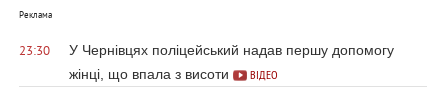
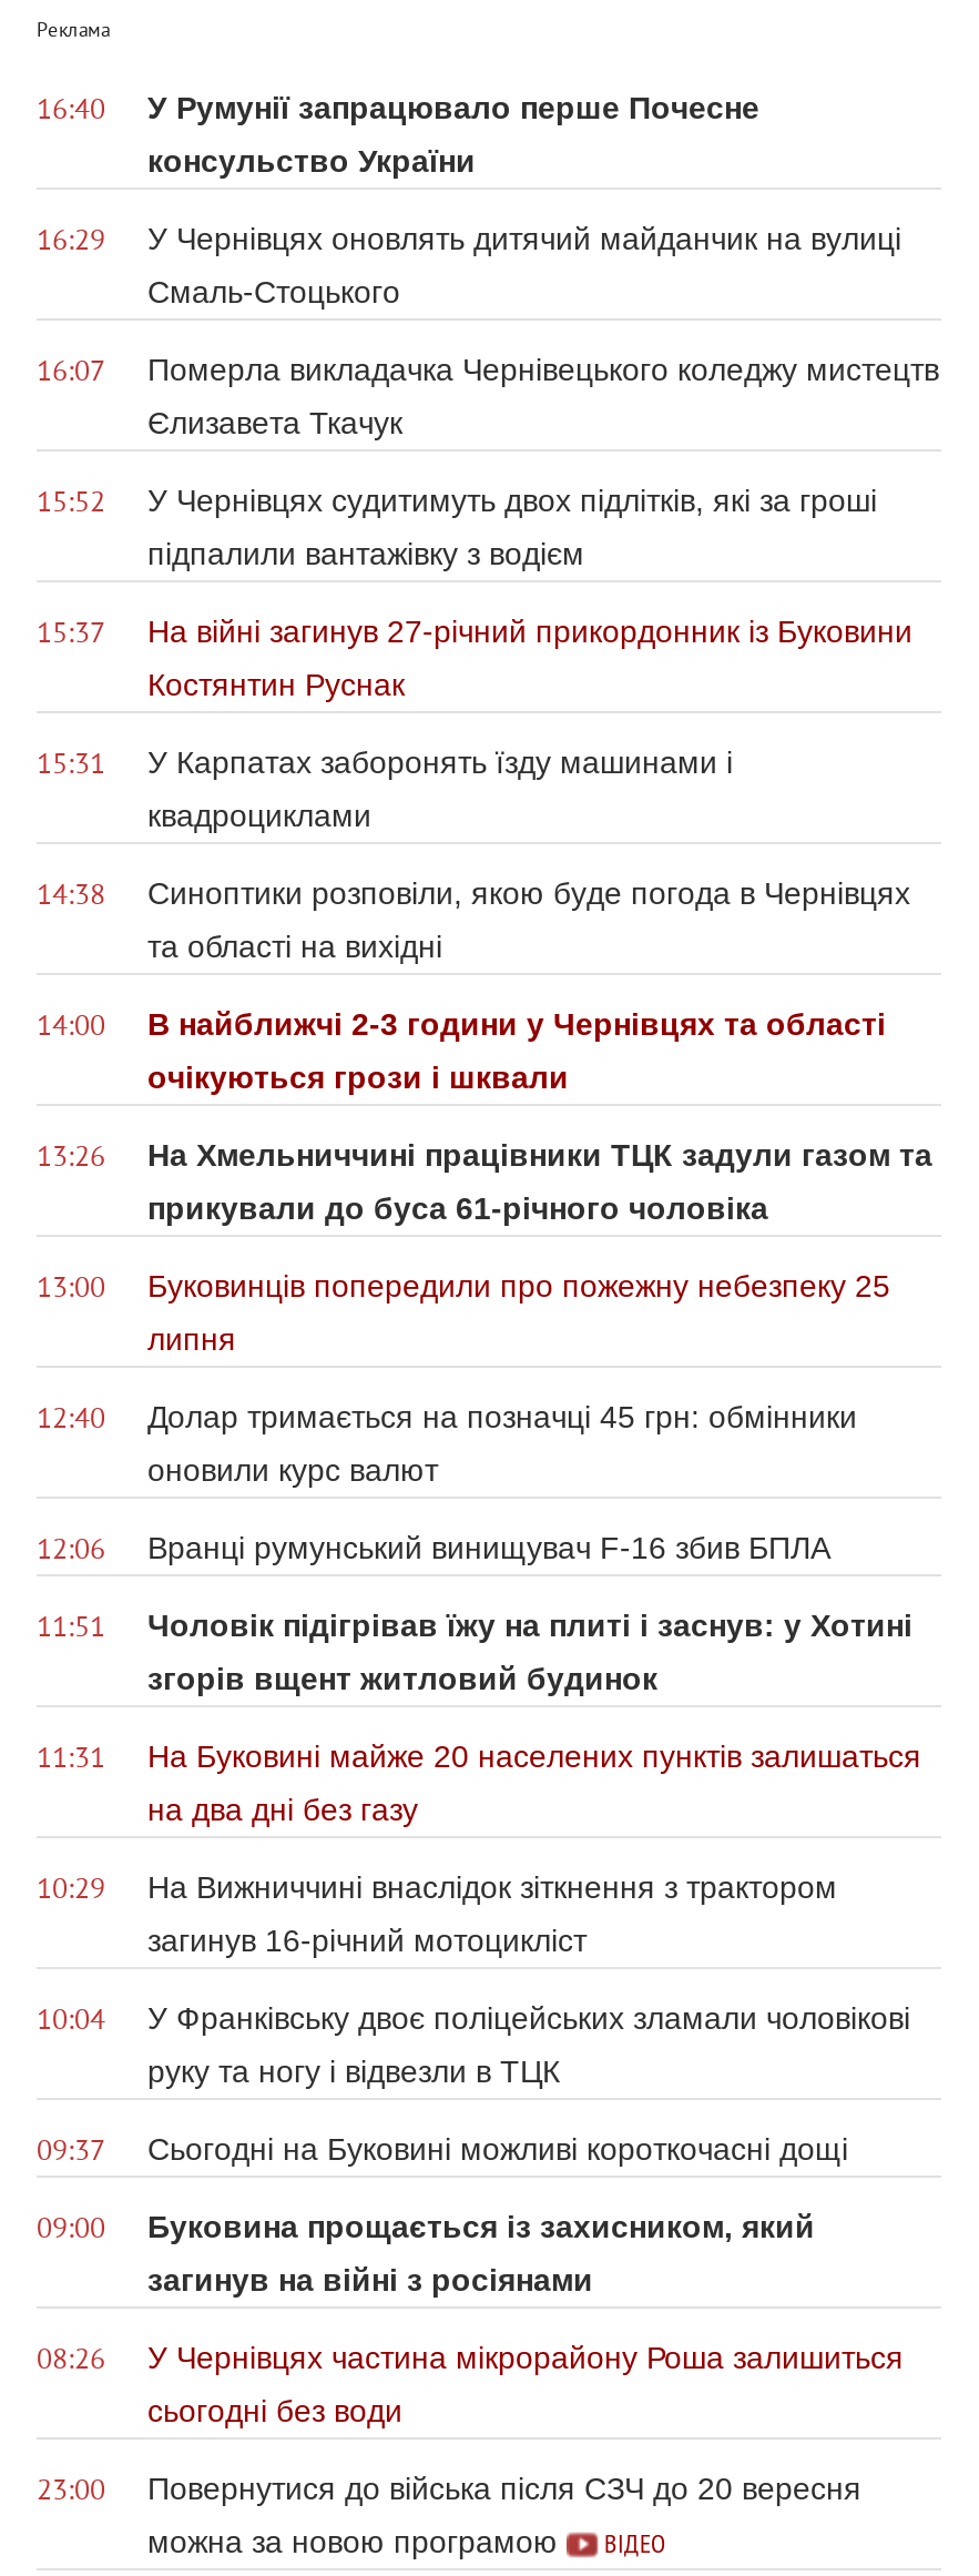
[19,42,394,82] 23:30 | У Чернівцях поліцейський надав першу допомогу | жінці, що впала з висоти -> [37,89,939,2558] 16:40 | У Румунії запрацювало перше Почесне | консульство України | 16:29 | У Чернівцях оновлять дитячий майданчик на вулиці | Смаль-Стоцького | 16:07 | Померла викладачка Чернівецького коледжу мистецтв | Єлизавета Ткачук | 15:52 | У Чернівцях судитимуть двох підлітків, які за гроші | підпалили вантажівку з водієм | 15:37 | На війні загинув 27-річний прикордонник із Буковини | Костянтин Руснак | 15:31 | У Карпатах заборонять їзду машинами і | квадроциклами | 14:38 | Синоптики розповіли, якою буде погода в Чернівцях | та області на вихідні | 14:00 | В найближчі 2-3 години у Чернівцях та області | очікуються грози і шквали | 13:26 | На Хмельниччині працівники ТЦК задули газом та | прикували до буса 61-річного чоловіка | 13:00 | Буковинців попередили про пожежну небезпеку 25 | липня | 12:40 | Долар тримається на позначці 45 грн: обмінники | оновили курс валют | 12:06 | Вранці румунський винищувач F-16 збив БПЛА | 11:51 | Чоловік підігрівав їжу на плиті і заснув: у Хотині | згорів вщент житловий будинок | 11:31 | На Буковині майже 20 населених пунктів залишаться | на два дні без газу | 10:29 | На Вижниччині внаслідок зіткнення з трактором | загинув 16-річний мотоцикліст | 10:04 | У Франківську двоє поліцейських зламали чоловікові | руку та ногу і відвезли в ТЦК | 09:37 | Сьогодні на Буковині можливі короткочасні дощі | 09:00 | Буковина прощається із захисником, який | загинув на війні з росіянами | 08:26 | У Чернівцях частина мікрорайону Роша залишиться | сьогодні без води | 23:00 | Повернутися до війська після СЗЧ до 20 вересня | можна за новою програмою

